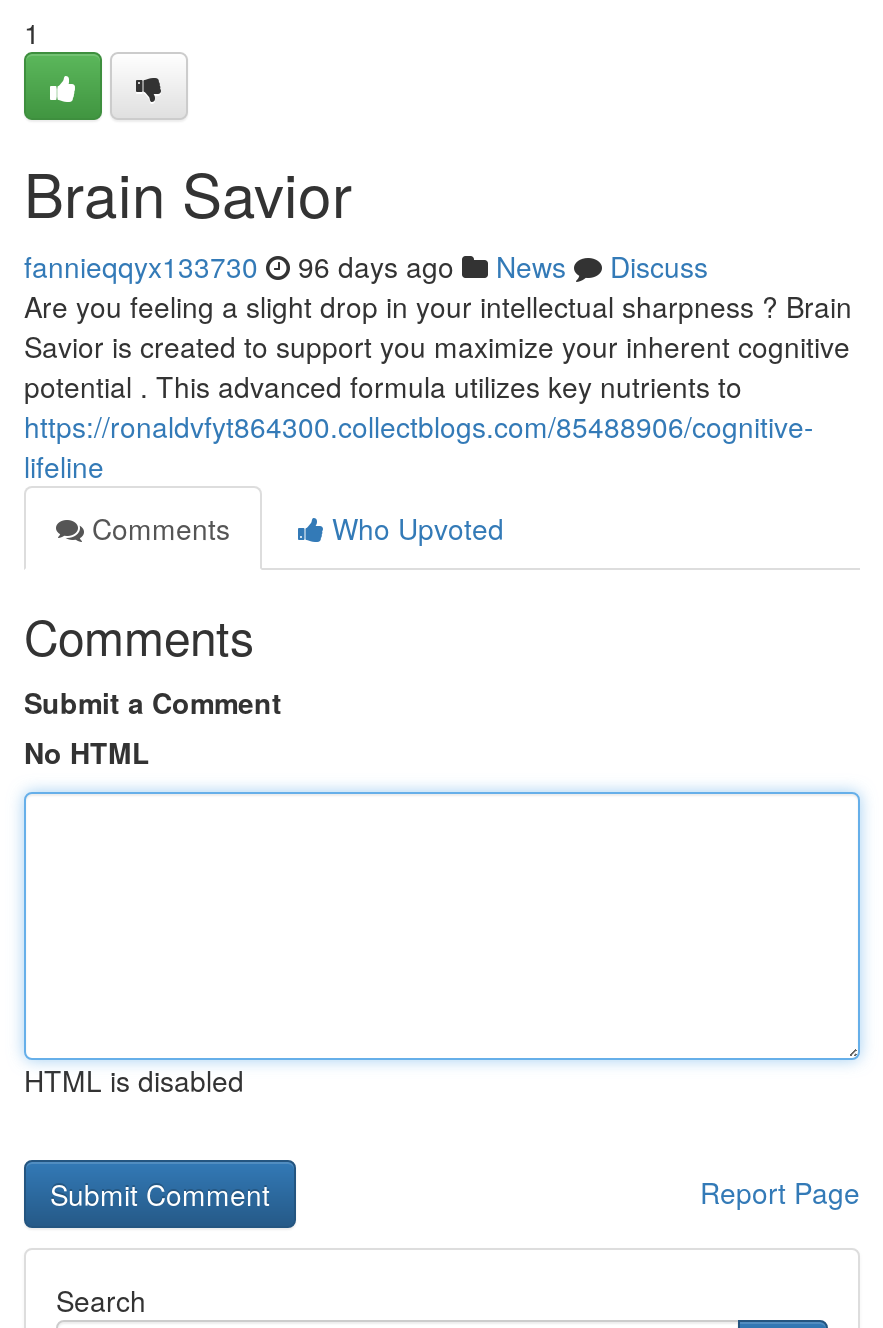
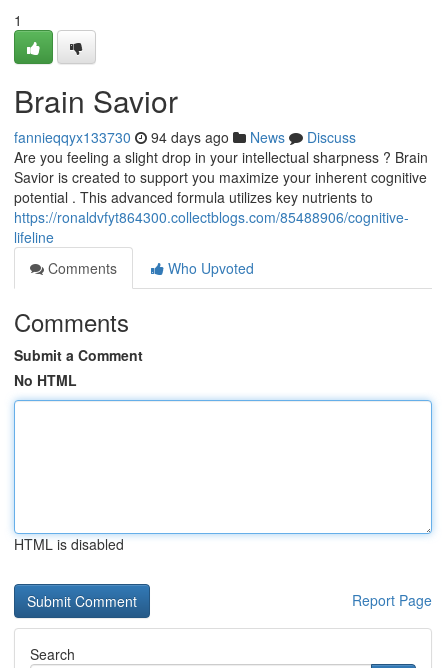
[24,246,708,286] fannieqqyx133730 96 days ago News Discuss -> [14,127,356,147] fannieqqyx133730 94 days ago News Discuss

